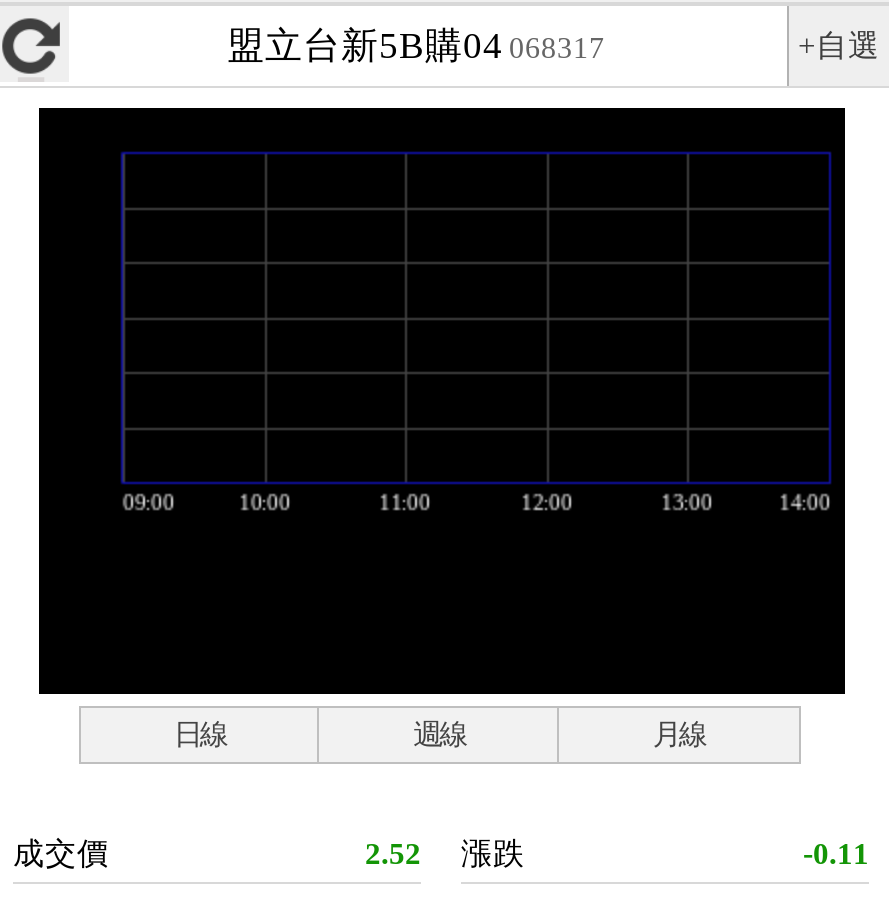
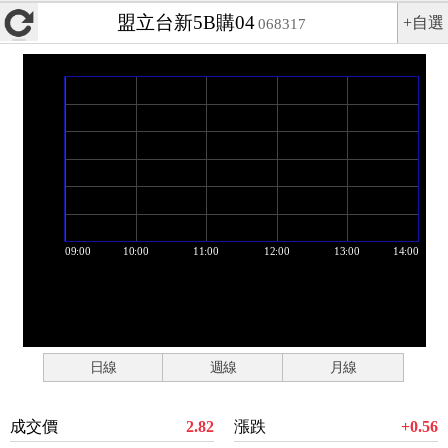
[365,836,525,870] 2.52 漲跌 -> [186,418,266,435] 2.82 漲跌
[803,836,869,870] -0.11 -> [401,418,438,435] +0.56

